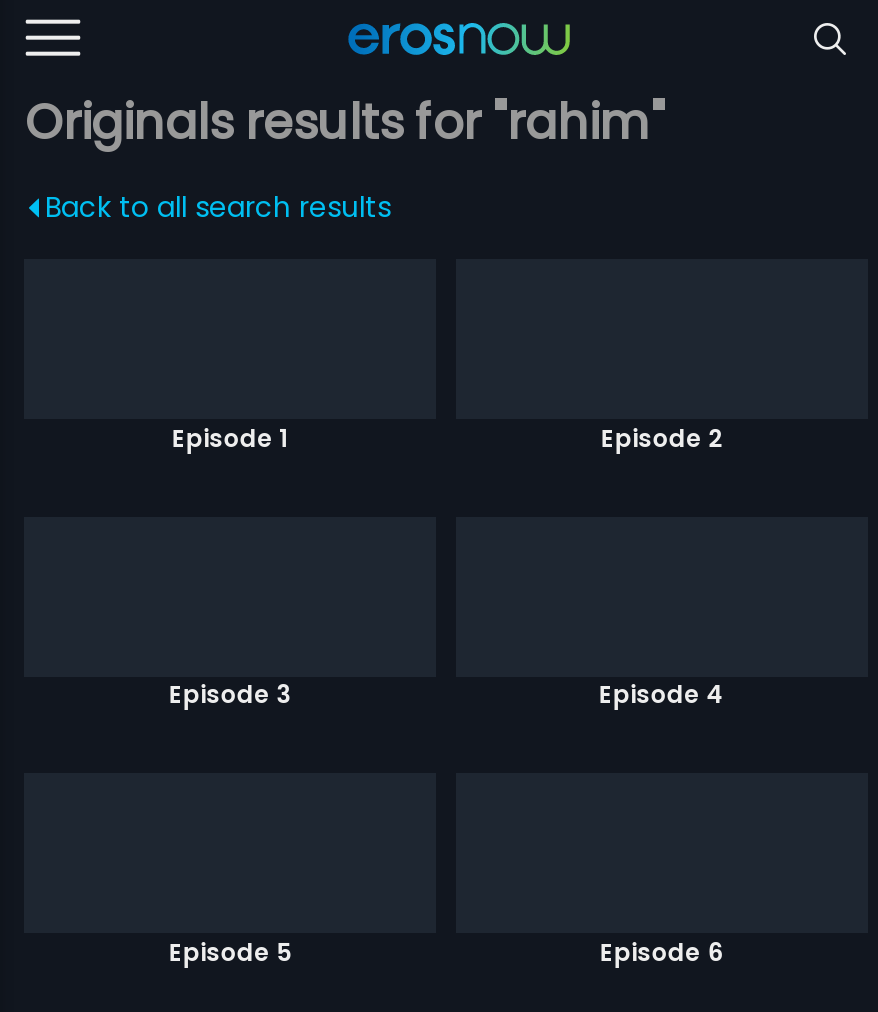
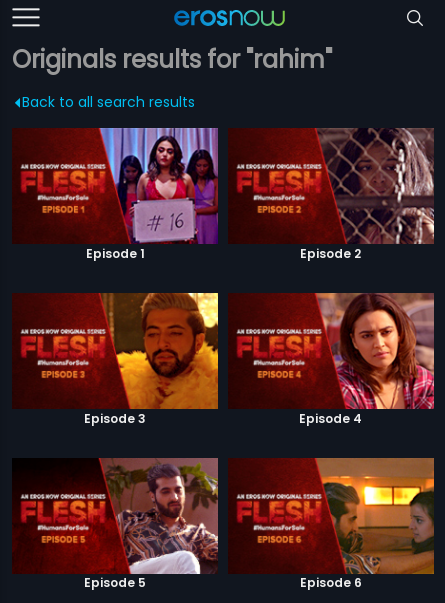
none -> [13,127,218,244] [image]
none -> [229,127,435,245] [image]
none -> [13,292,219,410] [image]
none -> [229,292,435,410] [image]
none -> [12,458,219,575] [image]
none -> [229,457,435,575] [image]

